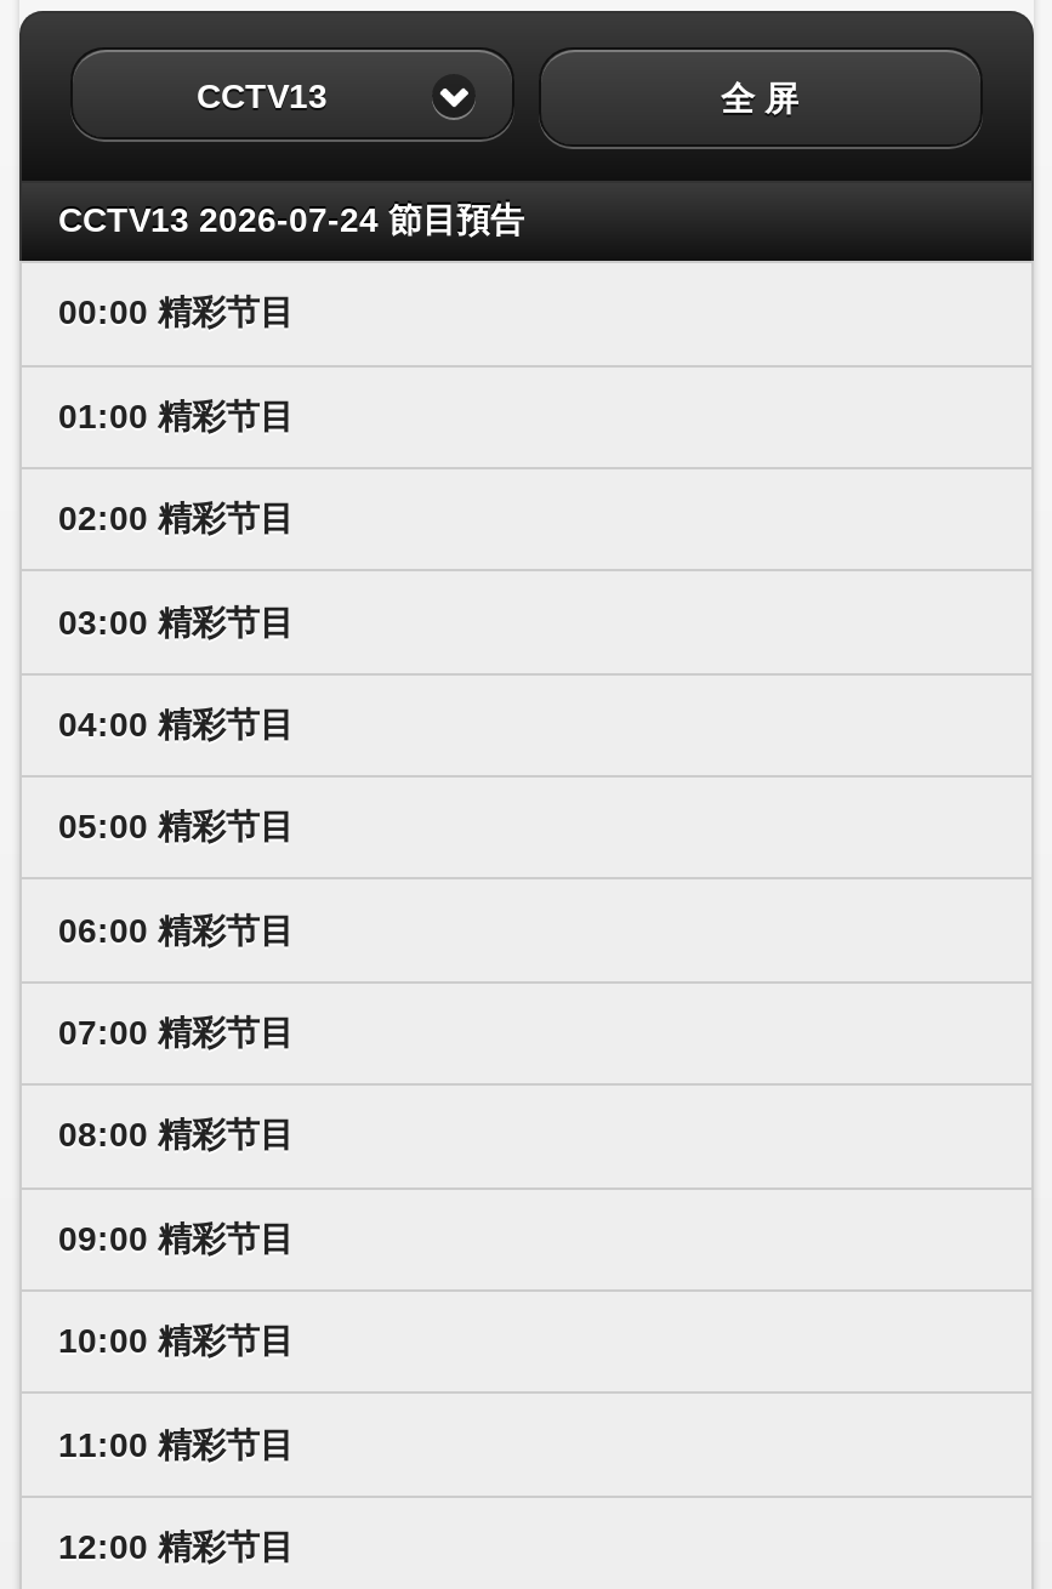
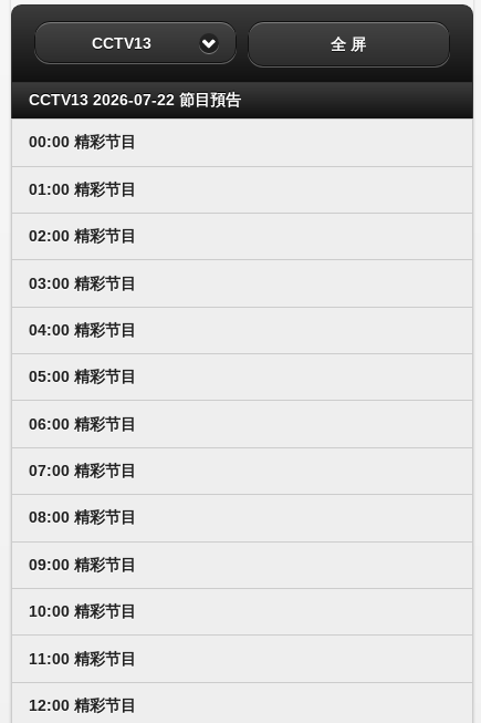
[58,201,524,239] CCTV13 2026-07-24 節目預告 -> [29,91,241,109] CCTV13 2026-07-22 節目預告

